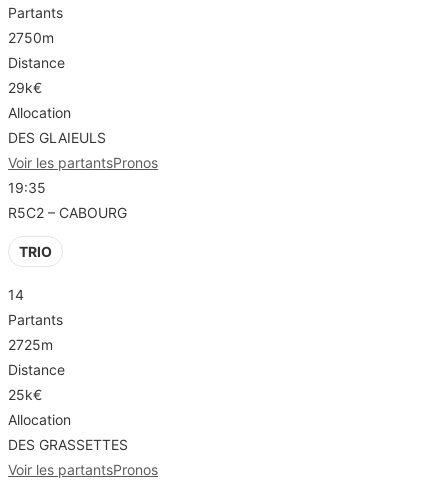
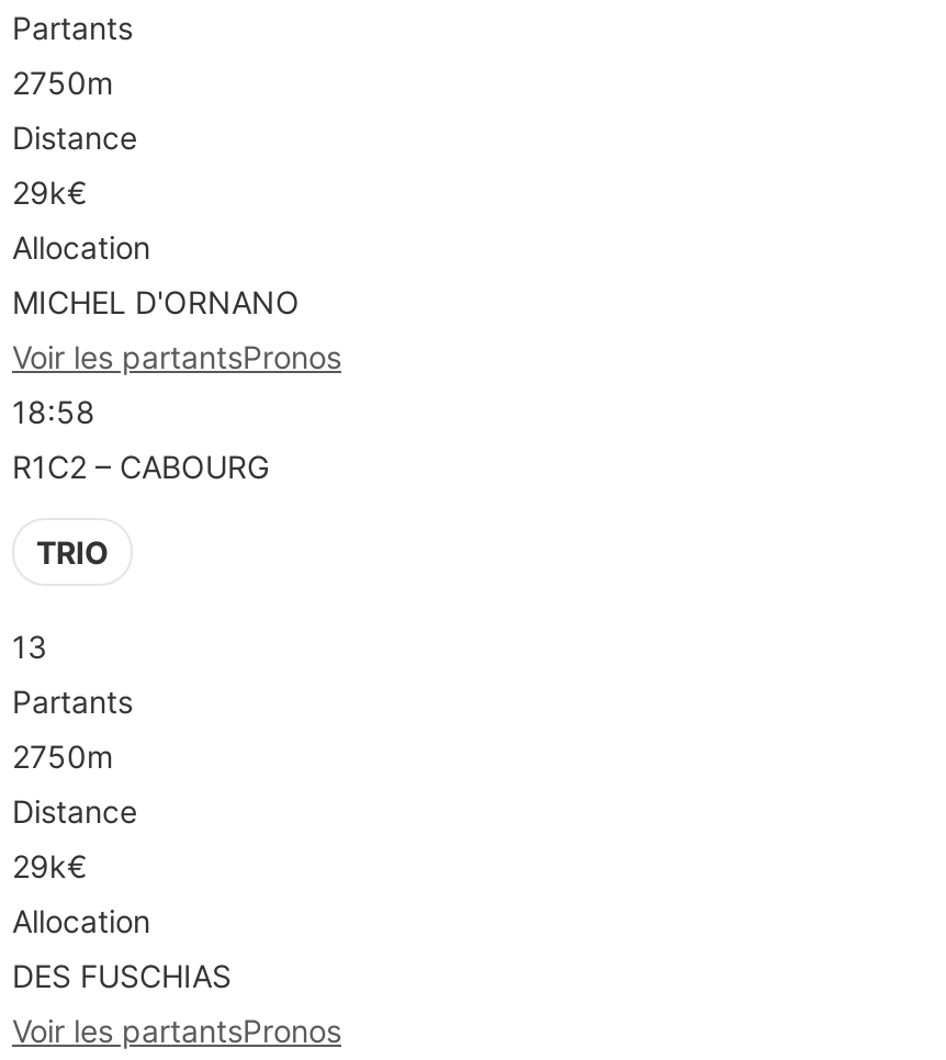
[8,129,106,146] DES GLAIEULS -> [12,283,300,320] MICHEL D'ORNANO
[8,179,46,196] 19:35 -> [12,393,95,430] 18:58
[8,204,127,221] R5C2 – CABOURG -> [12,447,269,485] R1C2 – CABOURG
[8,286,24,303] 14 -> [12,627,47,665] 13
[8,336,53,353] 2725m -> [12,737,113,774] 2750m
[8,386,42,403] 25k€ -> [12,847,87,884] 29k€
[8,436,128,453] DES GRASSETTES -> [12,957,232,994] DES FUSCHIAS

